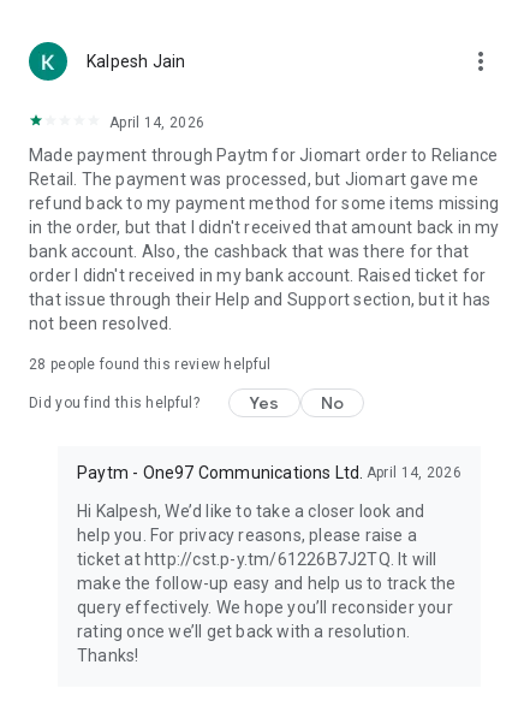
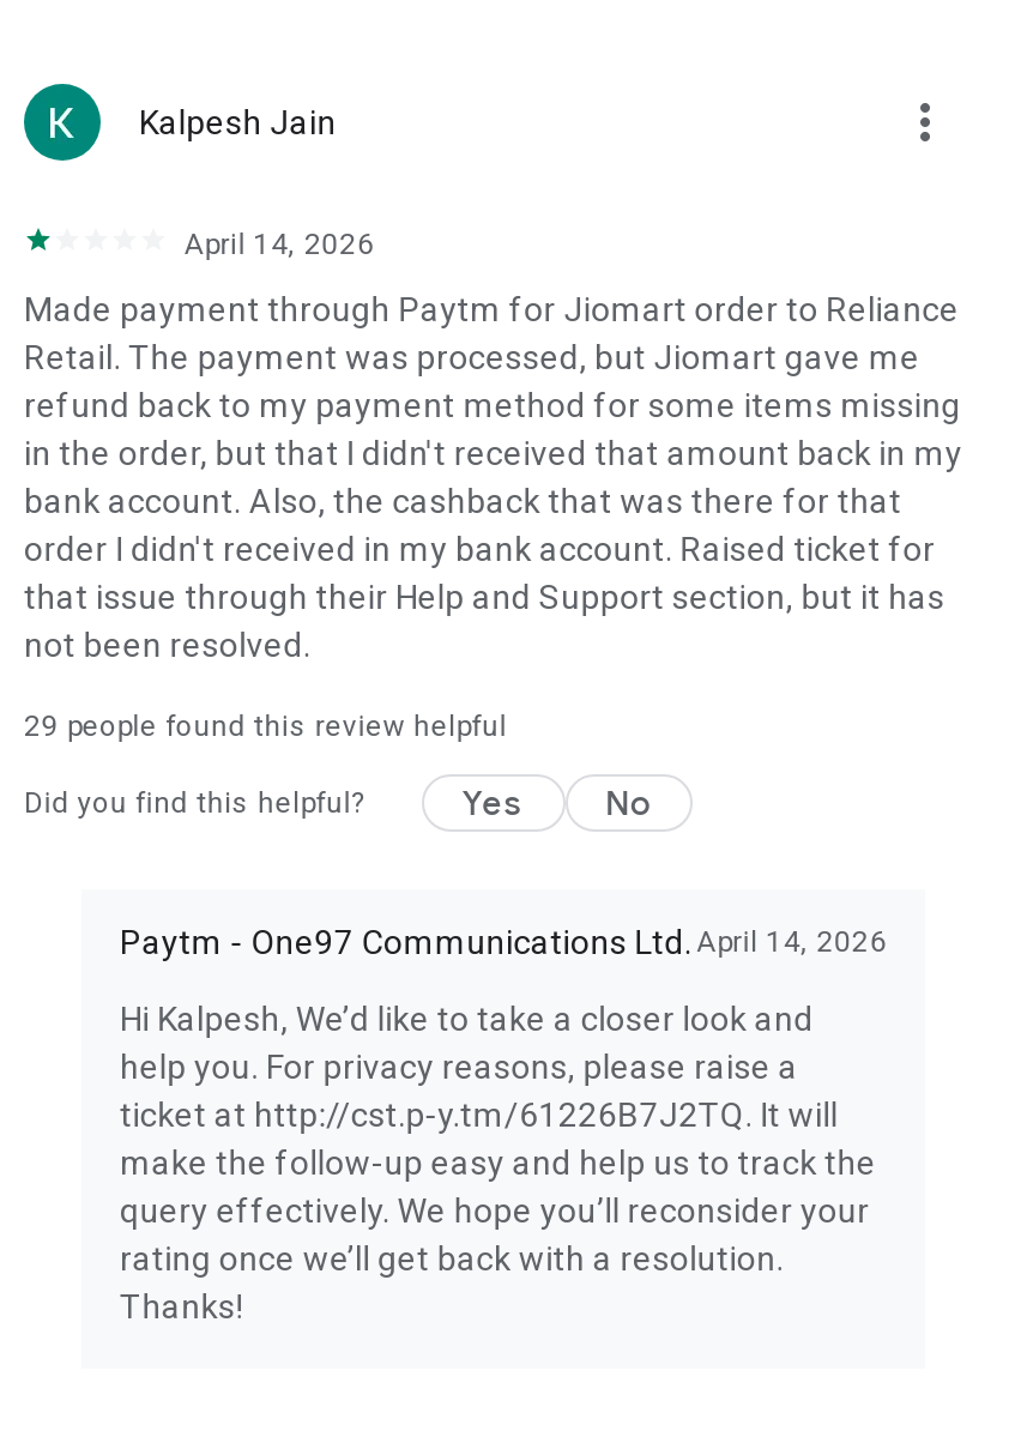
[29,356,271,373] 28 people found this review helpful -> [24,710,507,743] 29 people found this review helpful

